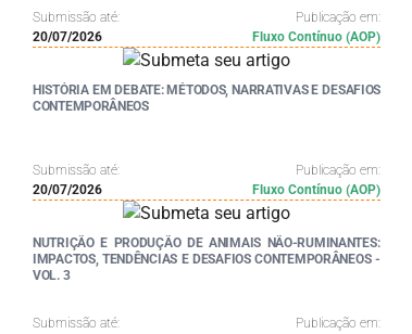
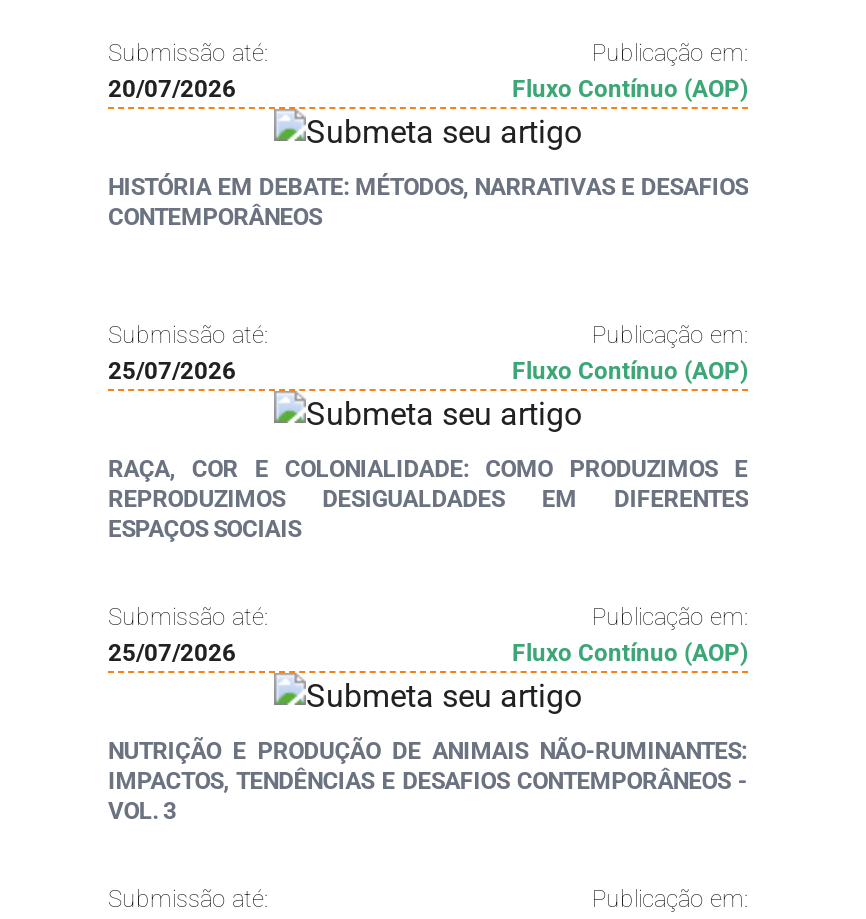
[33,182,102,197] 20/07/2026 -> [108,357,748,667] 25/07/2026 | Fluxo Contínuo (AOP) | RAÇA, COR E COLONIALIDADE: COMO PRODUZIMOS E | REPRODUZIMOS DESIGUALDADES EM DIFERENTES | ESPAÇOS SOCIAIS | Submissão até: | Publicação em: | 25/07/2026

